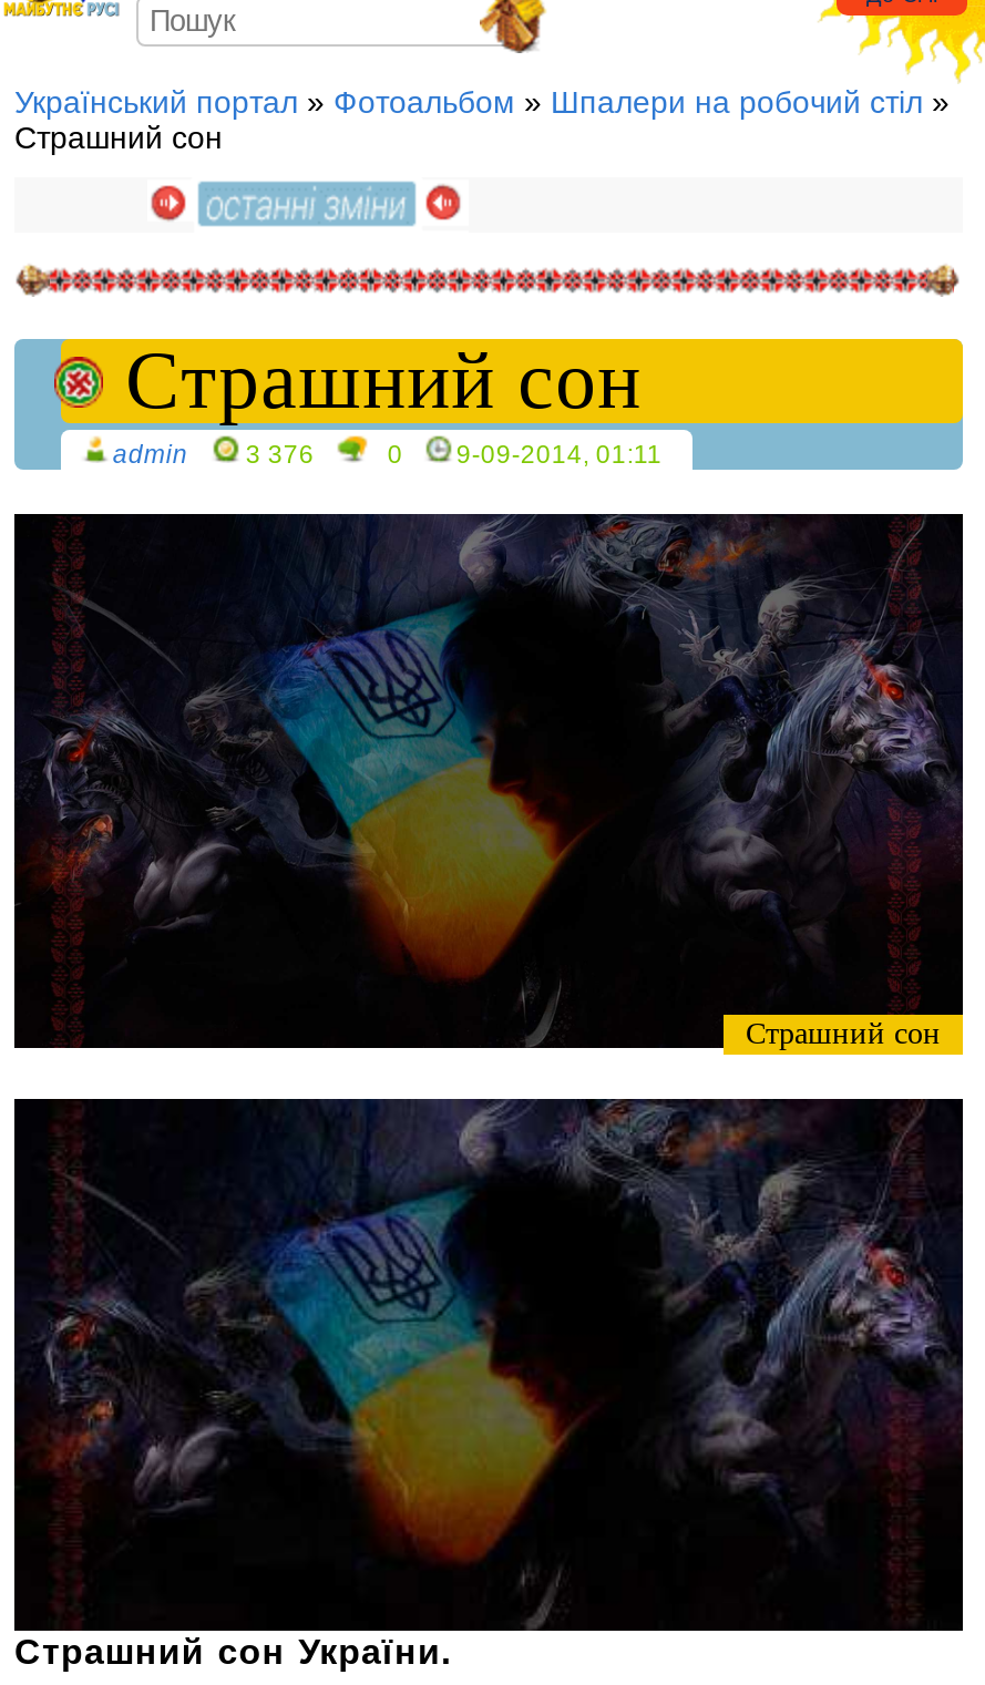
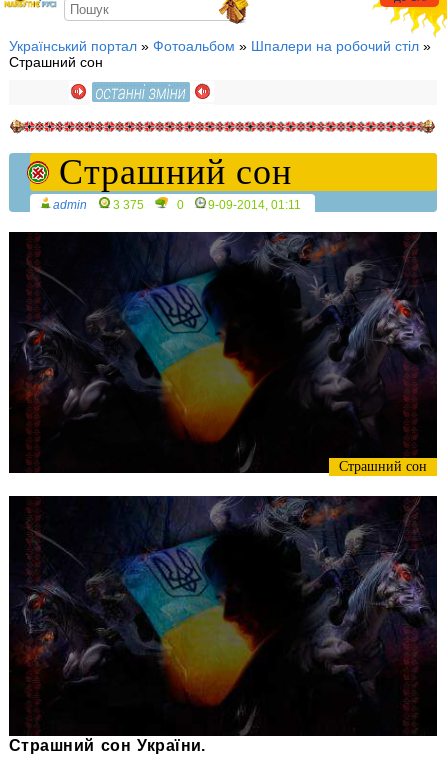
[113,439,662,468] admin 3 376 0 9-09-2014, 01:11 -> [53,198,301,211] admin 3 375 0 9-09-2014, 01:11

